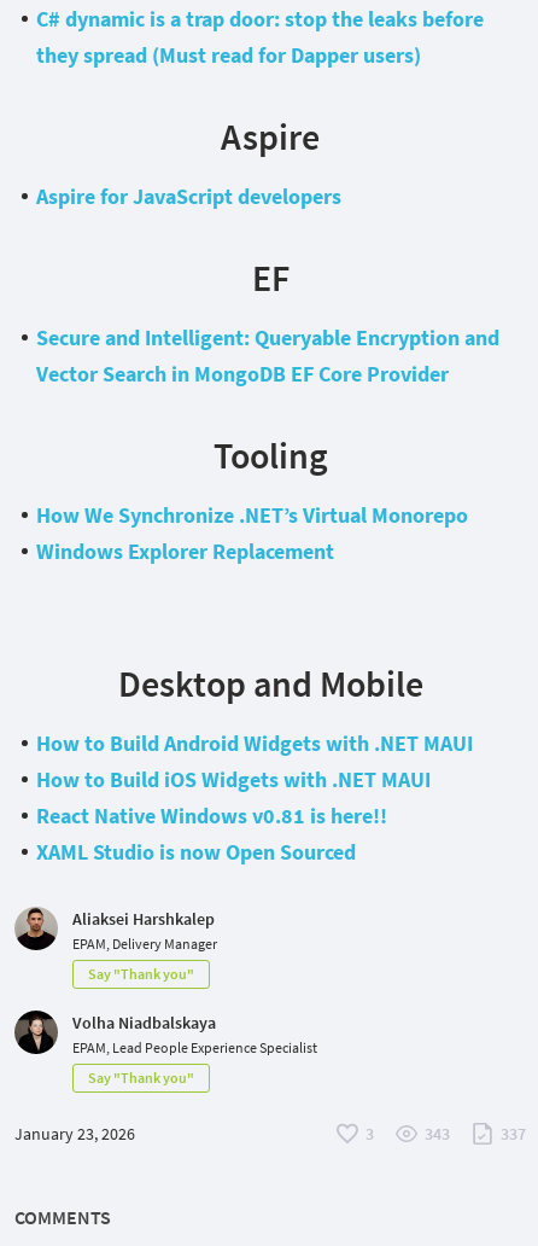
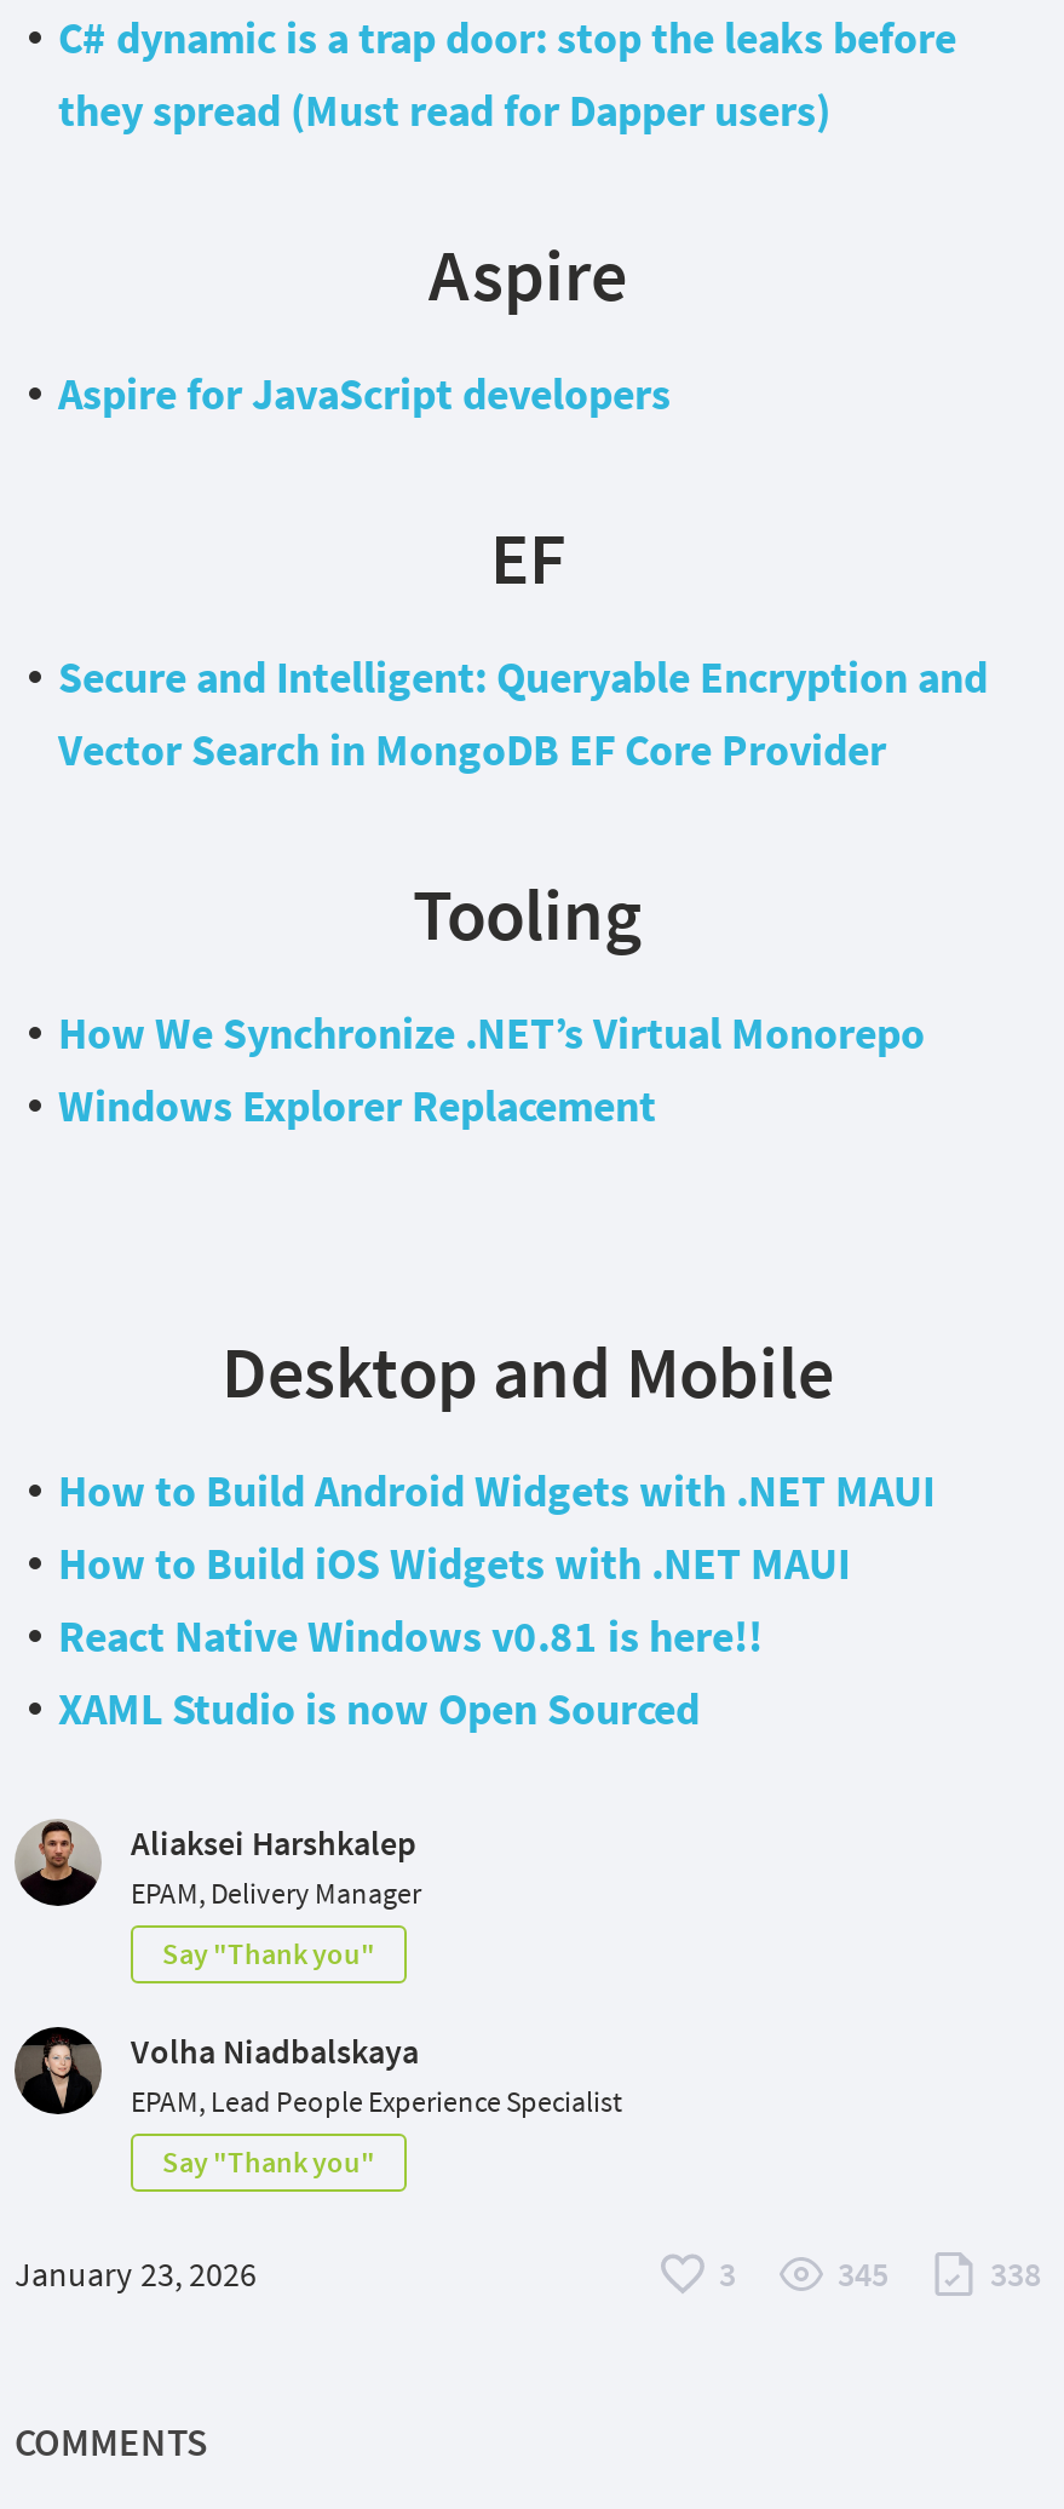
[425,1123,450,1145] 343 -> [838,2252,888,2296] 345
[501,1123,526,1145] 337 -> [990,2252,1041,2296] 338

